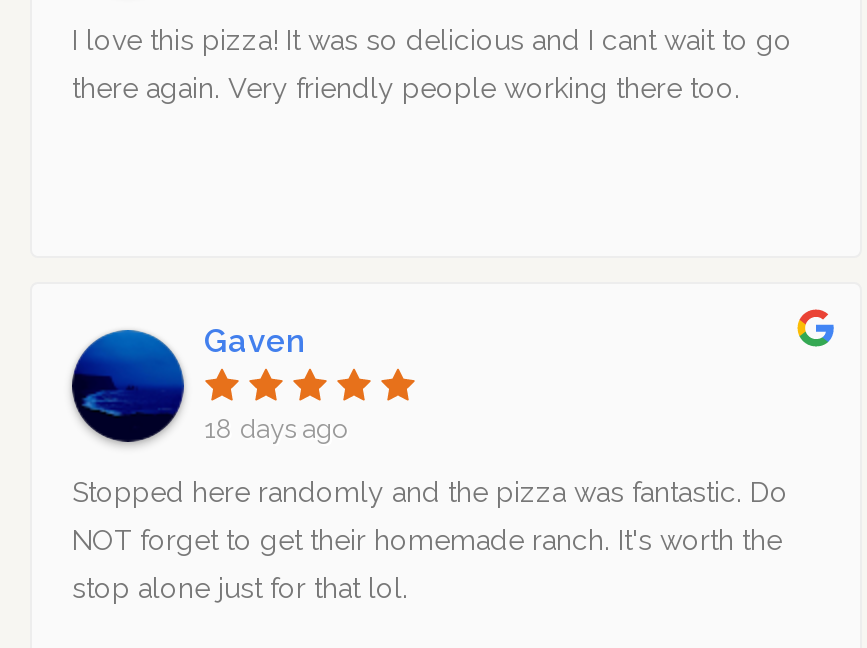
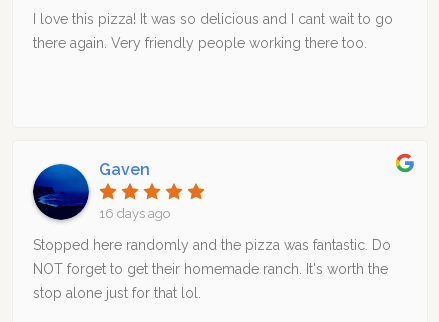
[204,414,346,444] 18 days ago -> [99,206,170,221] 16 days ago

